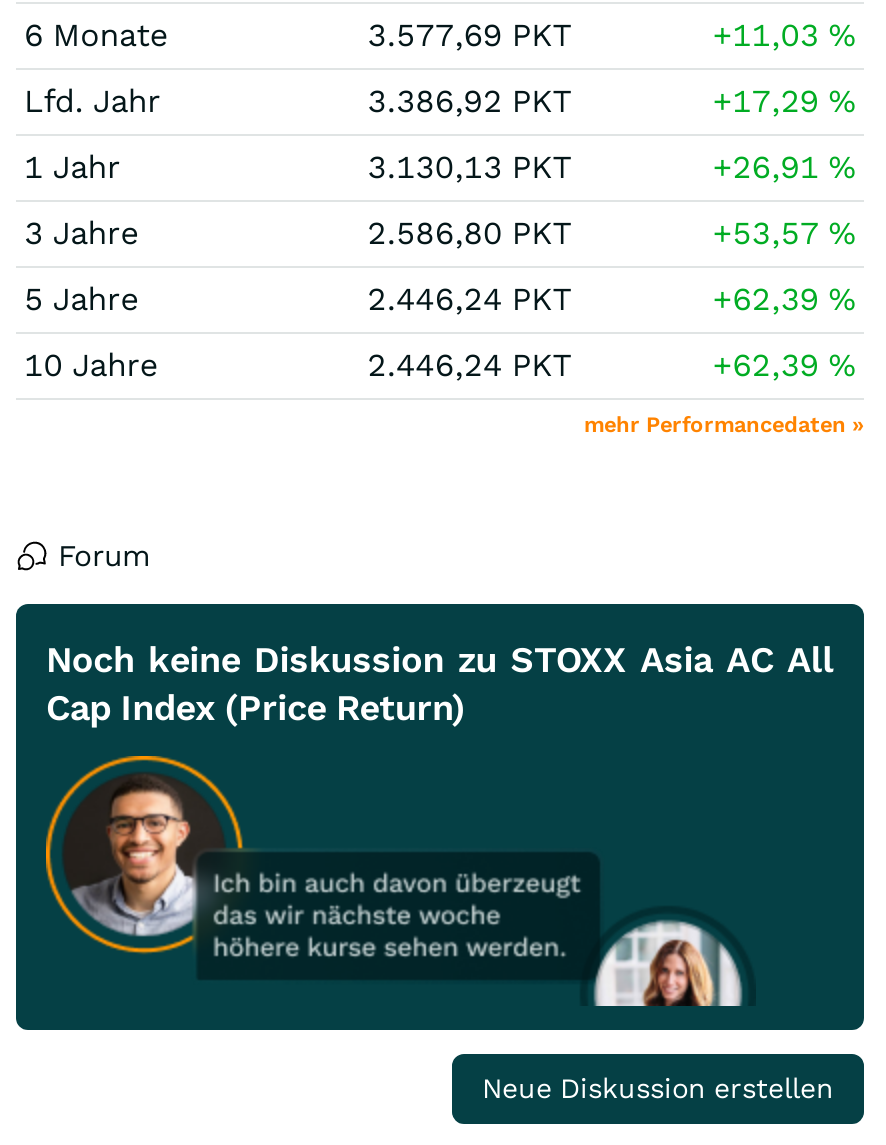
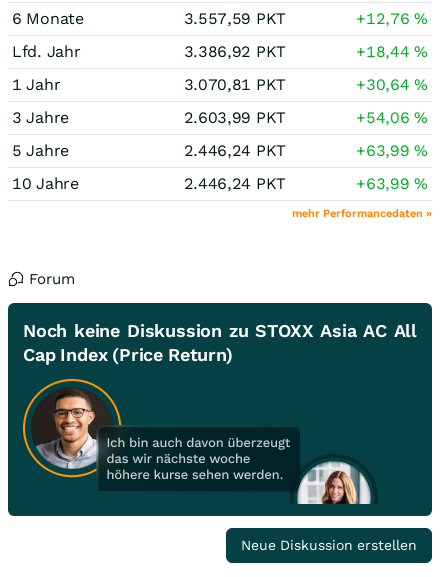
[367,16,572,54] 3.577,69 PKT -> [184,9,286,28] 3.557,59 PKT
[713,16,856,54] +11,03% -> [356,9,428,28] +12,76%
[713,82,856,120] +17,29% -> [356,42,428,61] +18,44%
[367,148,572,186] 3.130,13 PKT -> [184,75,286,94] 3.070,81 PKT
[713,148,856,186] +26,91% -> [356,75,428,94] +30,64%
[367,214,572,252] 2.586,80 PKT -> [184,108,286,127] 2.603,99 PKT
[713,214,856,252] +53,57% -> [356,108,428,127] +54,06%
[713,280,856,318] +62,39% -> [356,141,428,160] +63,99%
[713,346,856,384] +62,39% -> [356,174,428,193] +63,99%

